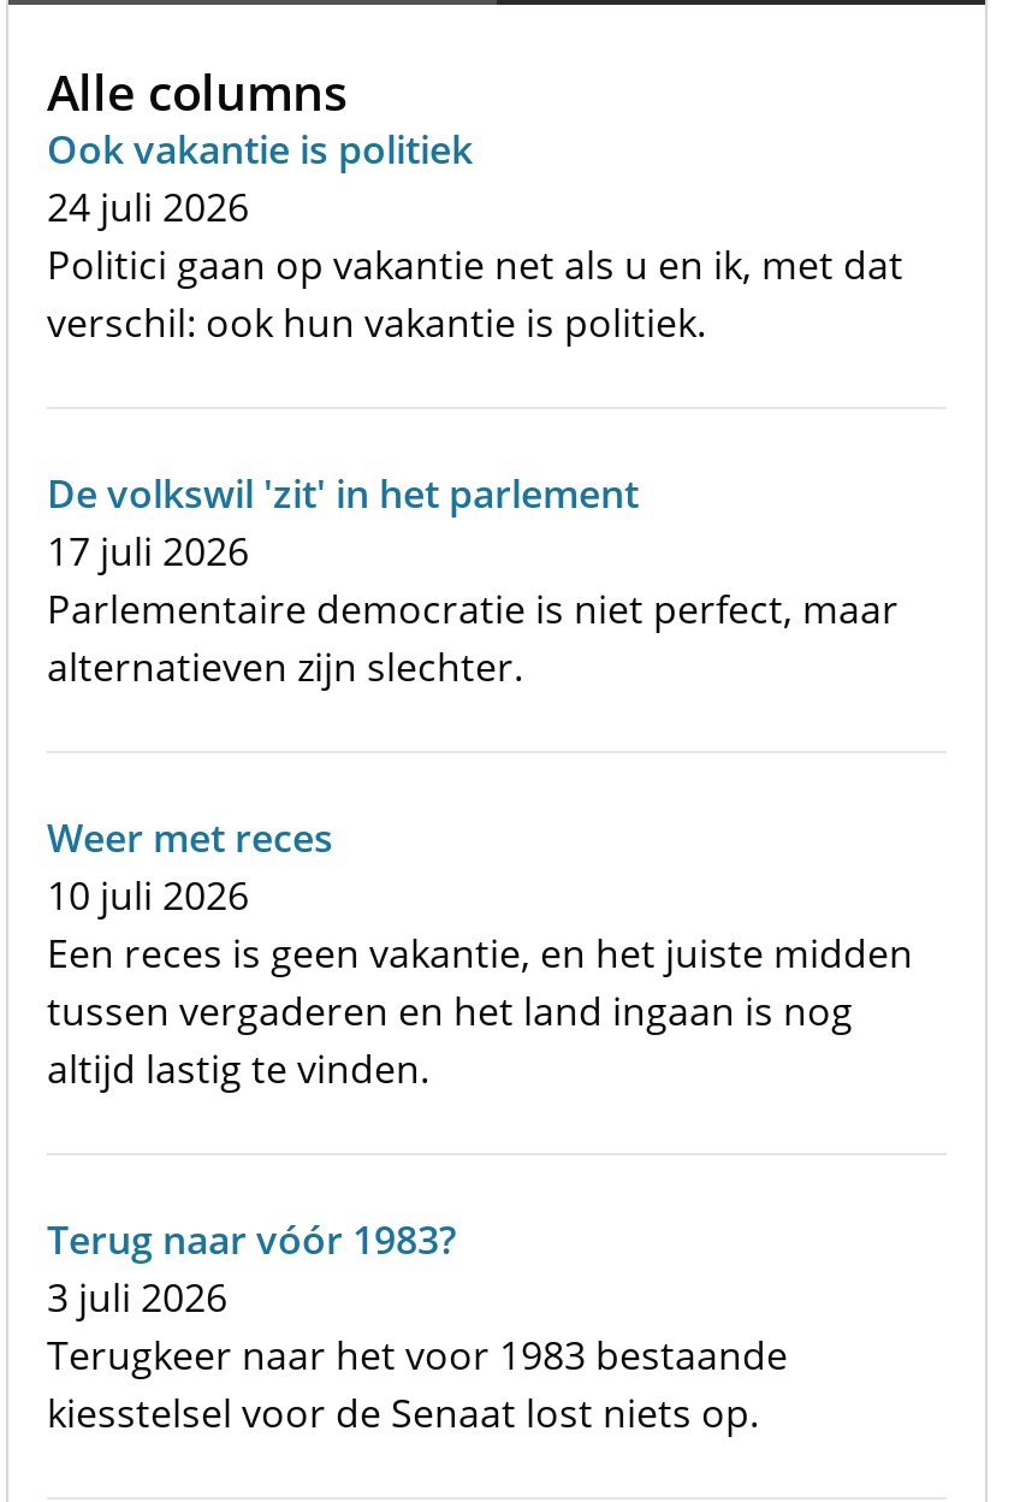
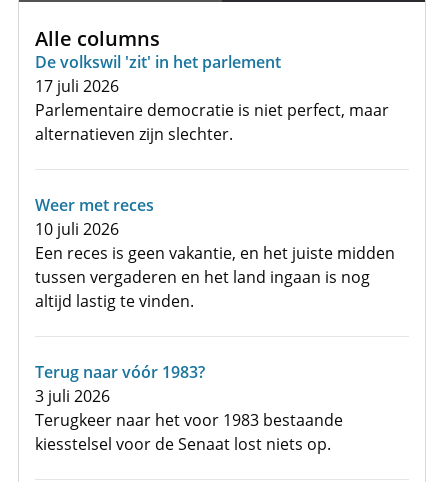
[47,123,903,349] Ook vakantie is politiek | 24 juli 2026 | Politici gaan op vakantie net als u en ik, met dat | verschil: ook hun vakantie is politiek. -> none

